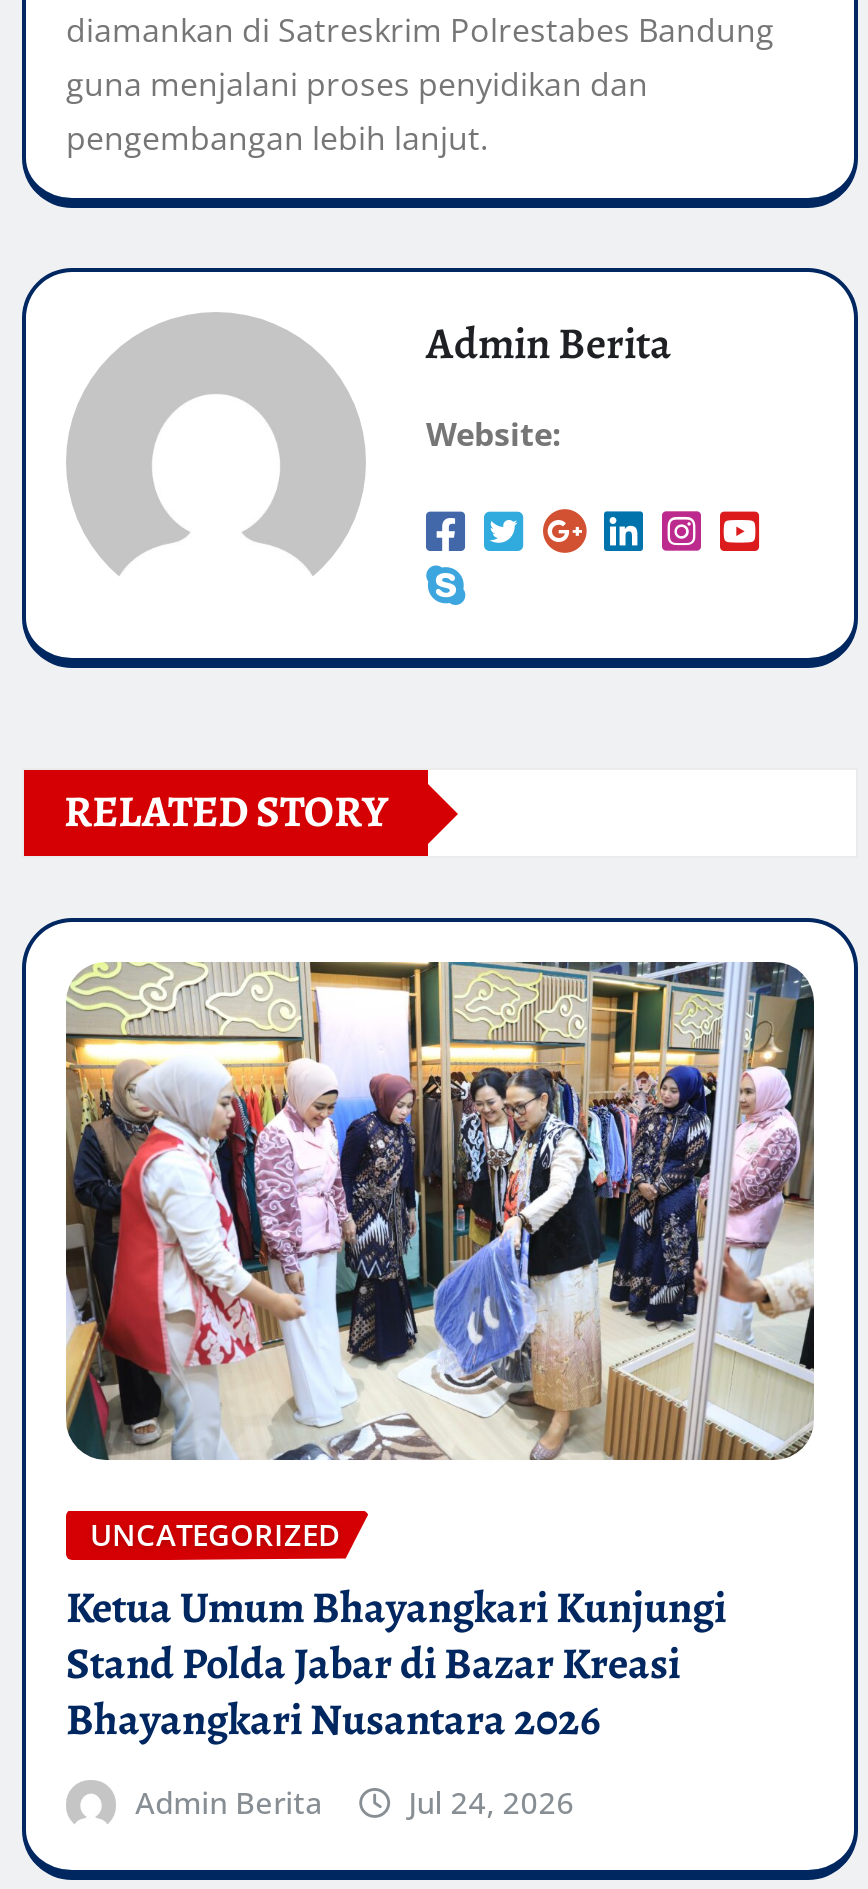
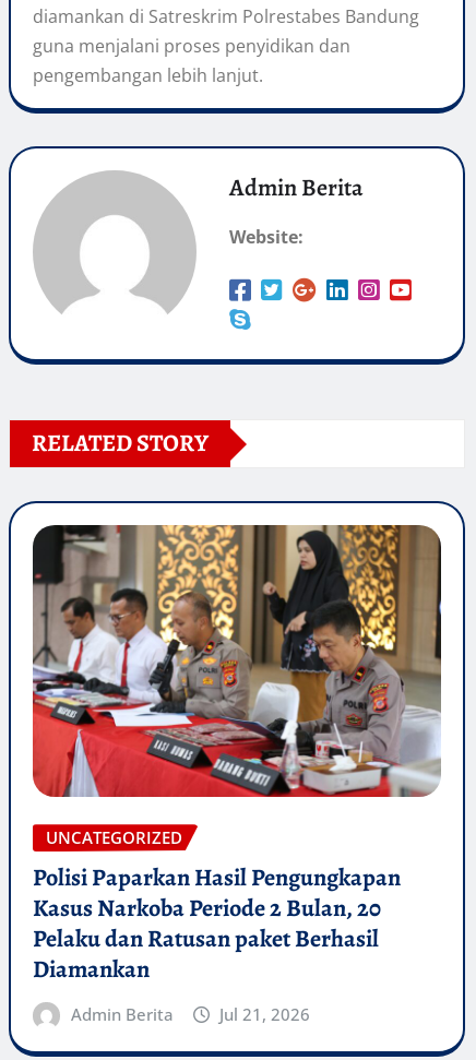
[64,960,816,1462] [image] -> [32,524,442,798] [image]
[66,1578,726,1750] Ketua Umum Bhayangkari Kunjungi | Stand Polda Jabar di Bazar Kreasi | Bhayangkari Nusantara 2026 -> [33,861,401,986] Polisi Paparkan Hasil Pengungkapan | Kasus Narkoba Periode 2 Bulan, 20 | Pelaku dan Ratusan paket Berhasil | Diamankan
[408,1782,574,1822] Jul 24, 2026 -> [220,1003,310,1025] Jul 21, 2026

